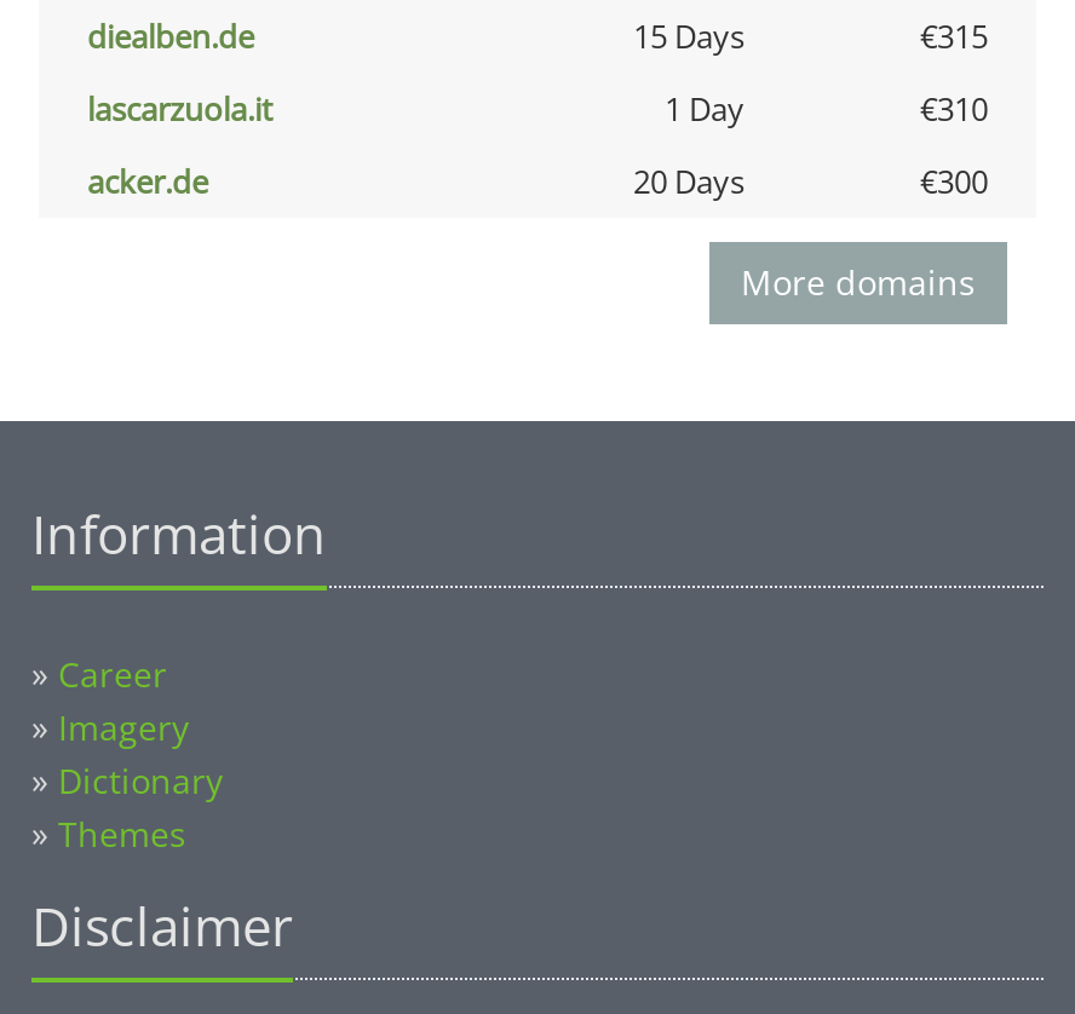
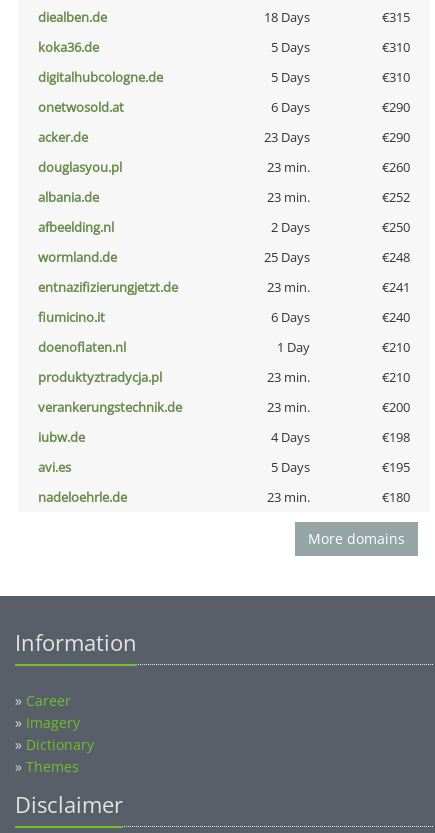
[633,15,745,58] 15 Days -> [263,8,309,26] 18 Days
[87,87,745,131] lascarzuola.it | 1 Day -> [38,38,309,56] koka36.de | 5 Days
none -> [38,68,410,116] digitalhubcologne.de | 5 Days | €310 | onetwosold.at | 6 Days | €290
[633,160,988,203] 20 Days | €300 -> [38,128,410,506] 23 Days | €290 | douglasyou.pl | 23 min. | €260 | albania.de | 23 min. | €252 | afbeelding.nl | 2 Days | €250 | wormland.de | 25 Days | €248 | entnazifizierungjetzt.de | 23 min. | €241 | fiumicino.it | 6 Days | €240 | doenoflaten.nl | 1 Day | €210 | produktyztradycja.pl | 23 min. | €210 | verankerungstechnik.de | 23 min. | €200 | iubw.de | 4 Days | €198 | avi.es | 5 Days | €195 | nadeloehrle.de | 23 min. | €180

